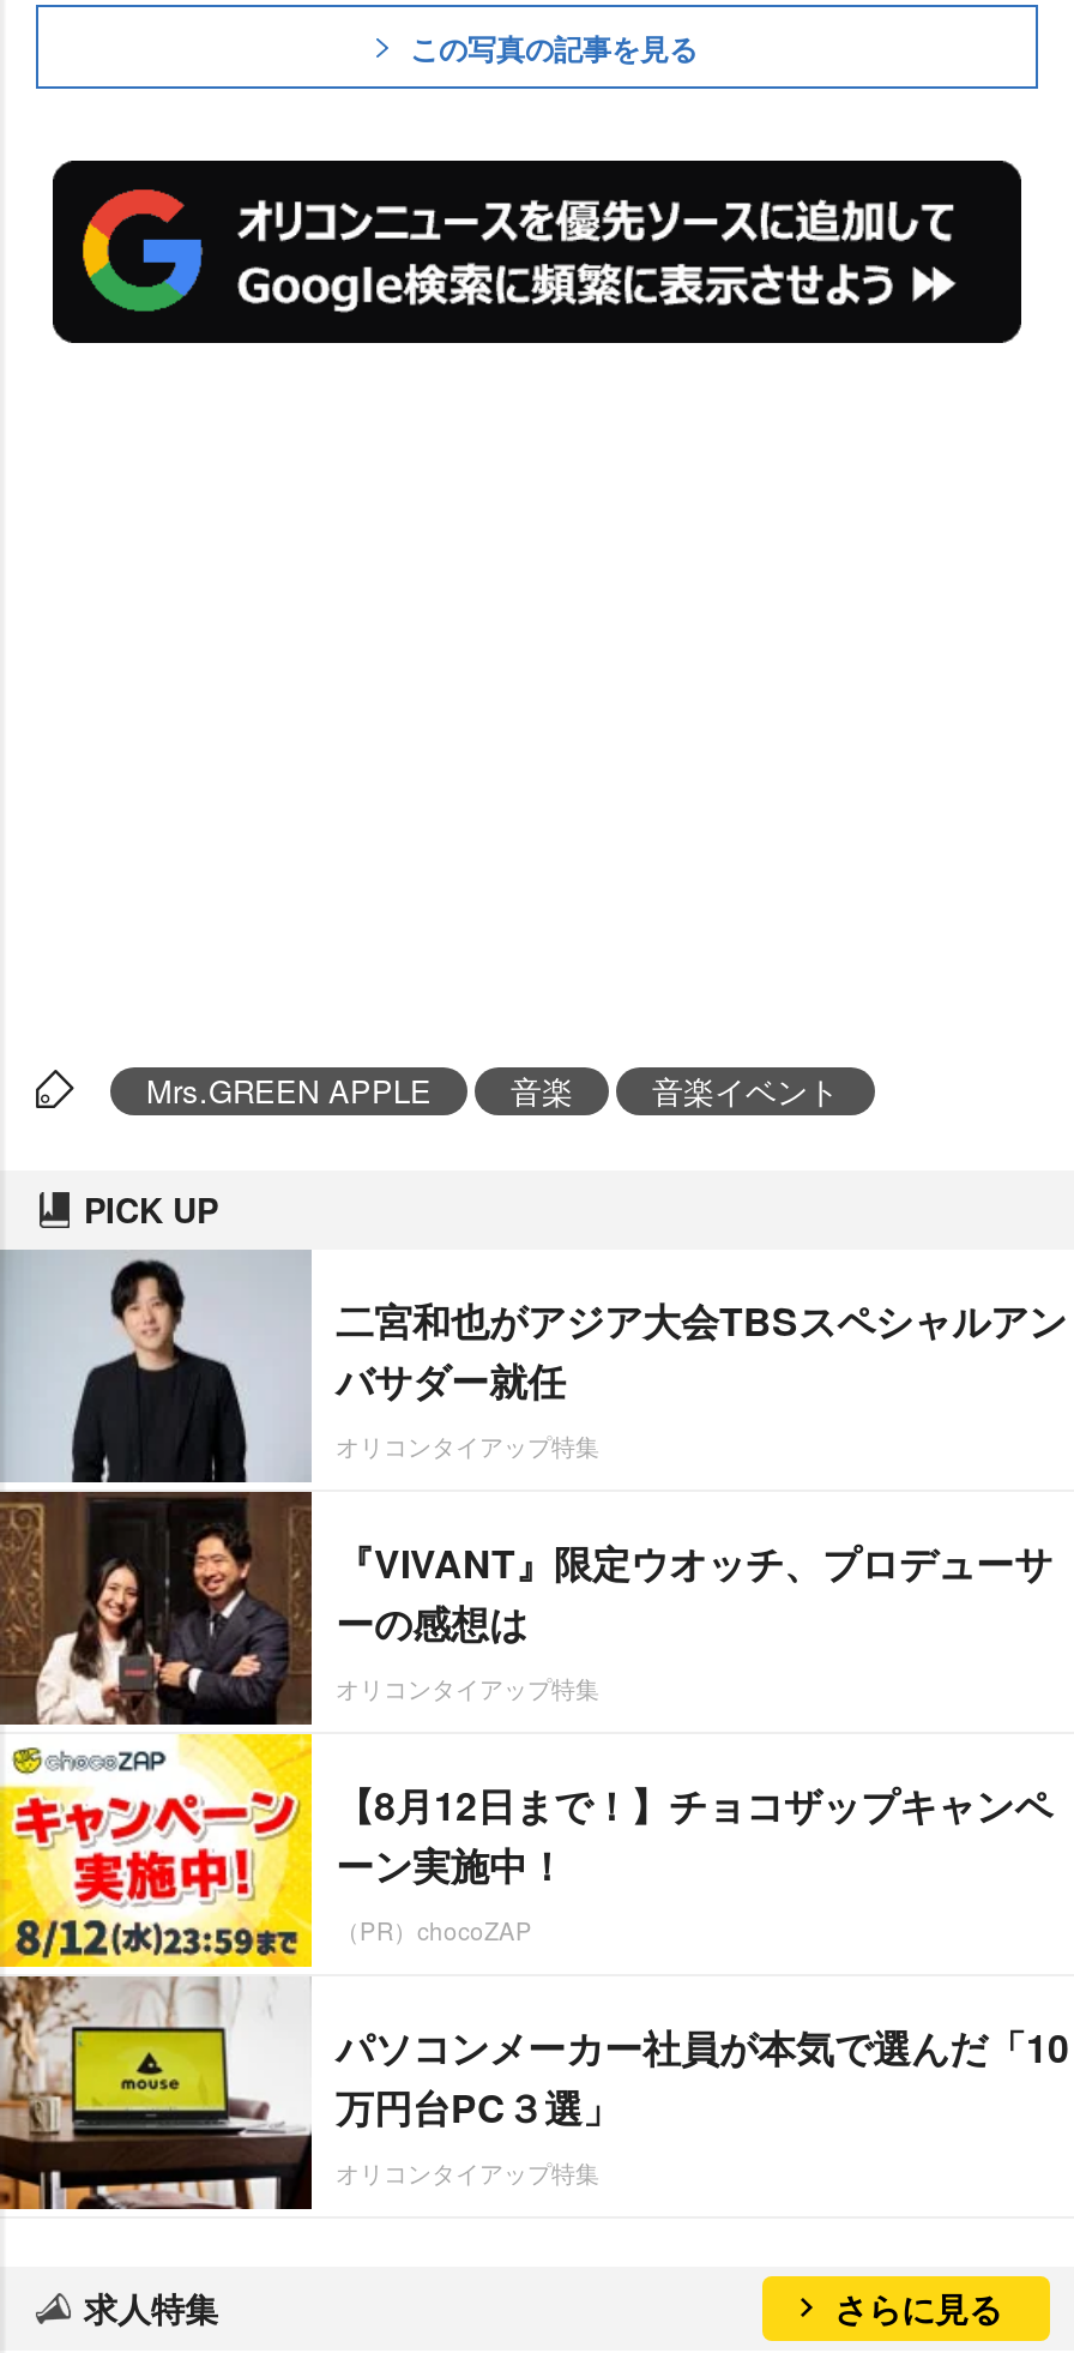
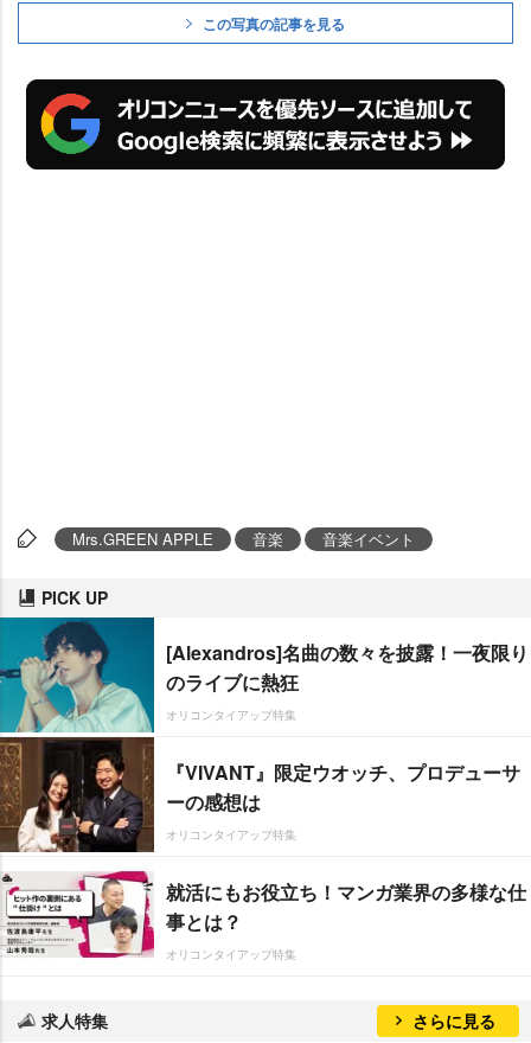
[7,1250,1067,1485] [image] | 二宮和也がアジア大会TBSスペシャルアン | バサダー就任 -> [4,616,529,734] [image] | [Alexandros]名曲の数々を披露！一夜限り | のライブに熱狂
[7,1732,1069,2211] [image] | 【8月12日まで！】チョコザップキャンペ | ーン実施中！ | （PR）chocoZAP | パソコンメーカー社員が本気で選んだ「10 | 万円台PC３選」 -> [4,857,526,972] [image] | 就活にもお役立ち！マンガ業界の多様な仕 | 事とは？

